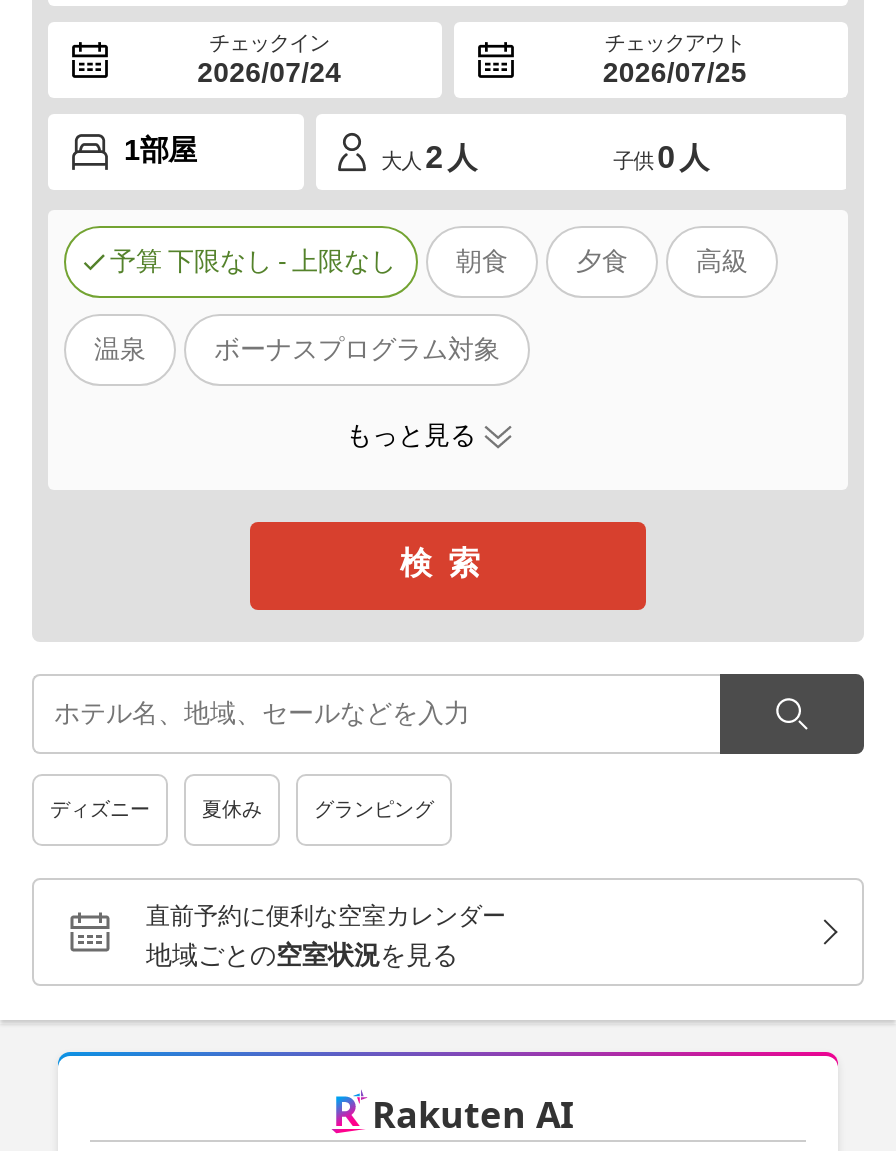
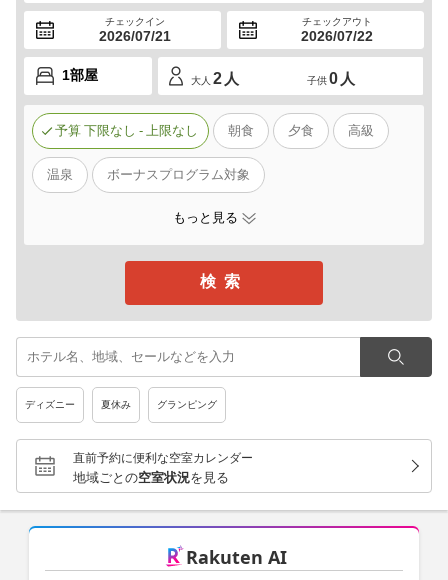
[197,56,341,88] 2026/07/24 -> [99,28,171,44] 2026/07/21
[603,56,747,88] 2026/07/25 -> [301,28,373,44] 2026/07/22

